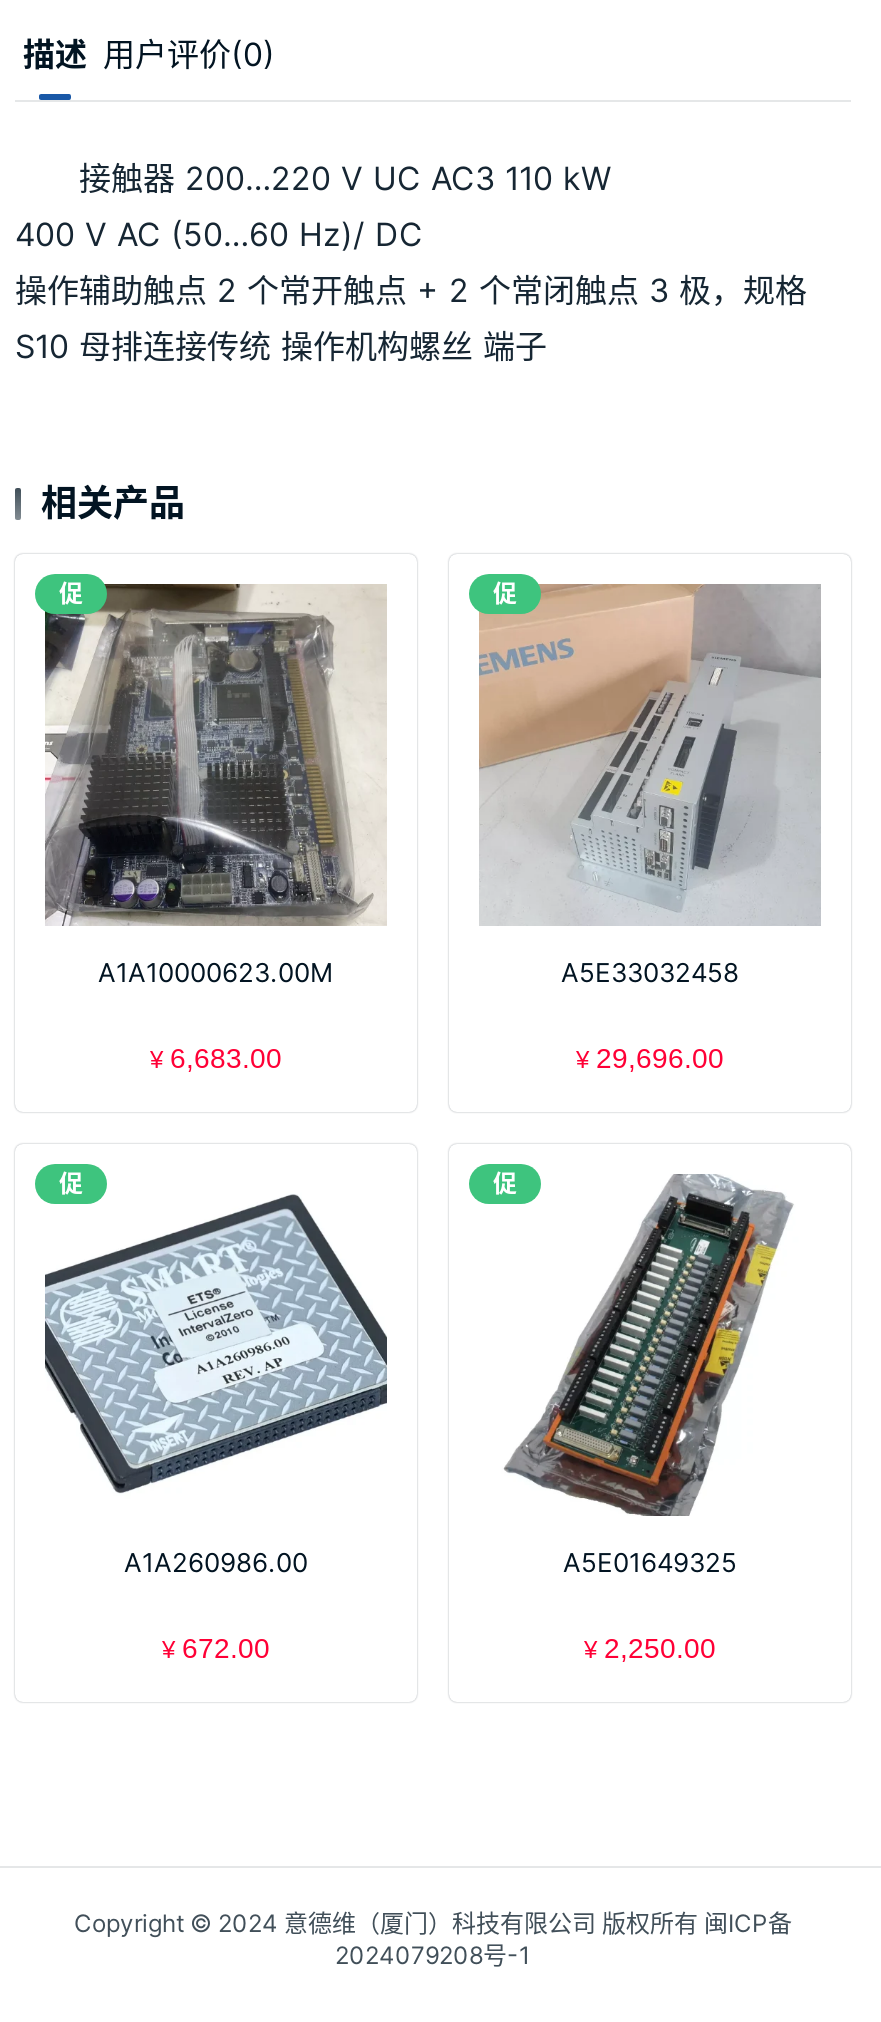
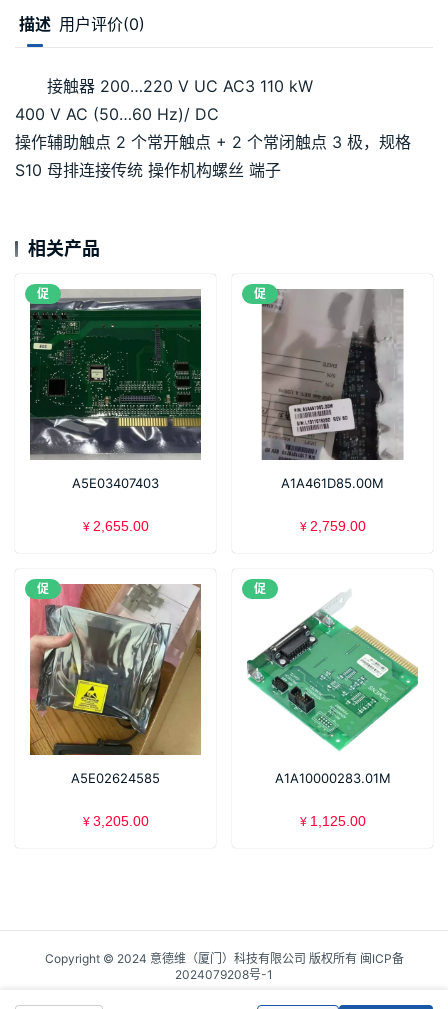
[43,584,387,988] [image] | A1A10000623.00M -> [29,290,202,491] [image] | A5E03407403
[477,584,823,988] [image] | A5E33032458 -> [247,289,418,491] [image] | A1A461D85.00M
[150,1042,282,1074] ¥ 6,683.00 -> [82,518,148,534] ¥ 2,655.00
[576,1042,724,1074] ¥ 29,696.00 -> [299,518,365,534] ¥ 2,759.00
[43,1174,389,1578] [image] | A1A260986.00 -> [29,583,202,786] [image] | A5E02624585
[479,1172,821,1578] [image] | A5E01649325 -> [246,584,419,786] [image] | A1A10000283.01M
[162,1632,270,1664] ¥ 672.00 -> [82,813,148,829] ¥ 3,205.00
[584,1632,716,1664] ¥ 2,250.00 -> [299,813,365,829] ¥ 1,125.00

